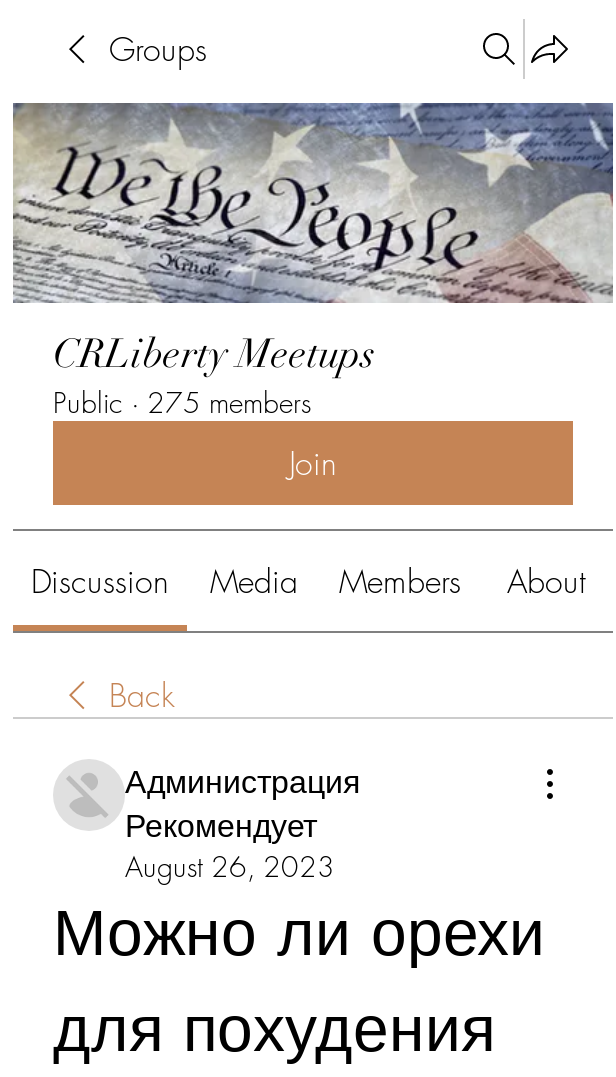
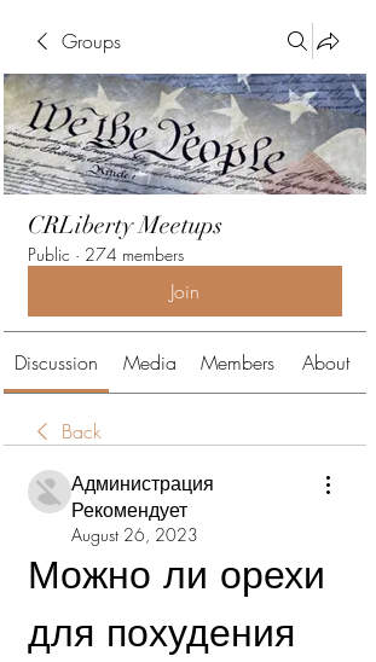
[53,383,311,421] Public · 275 members -> [28,243,184,266] Public · 274 members

